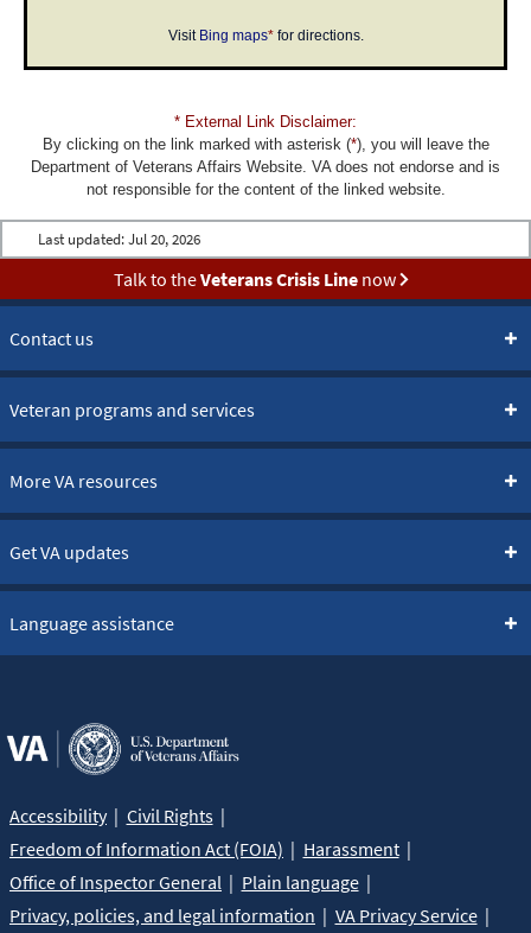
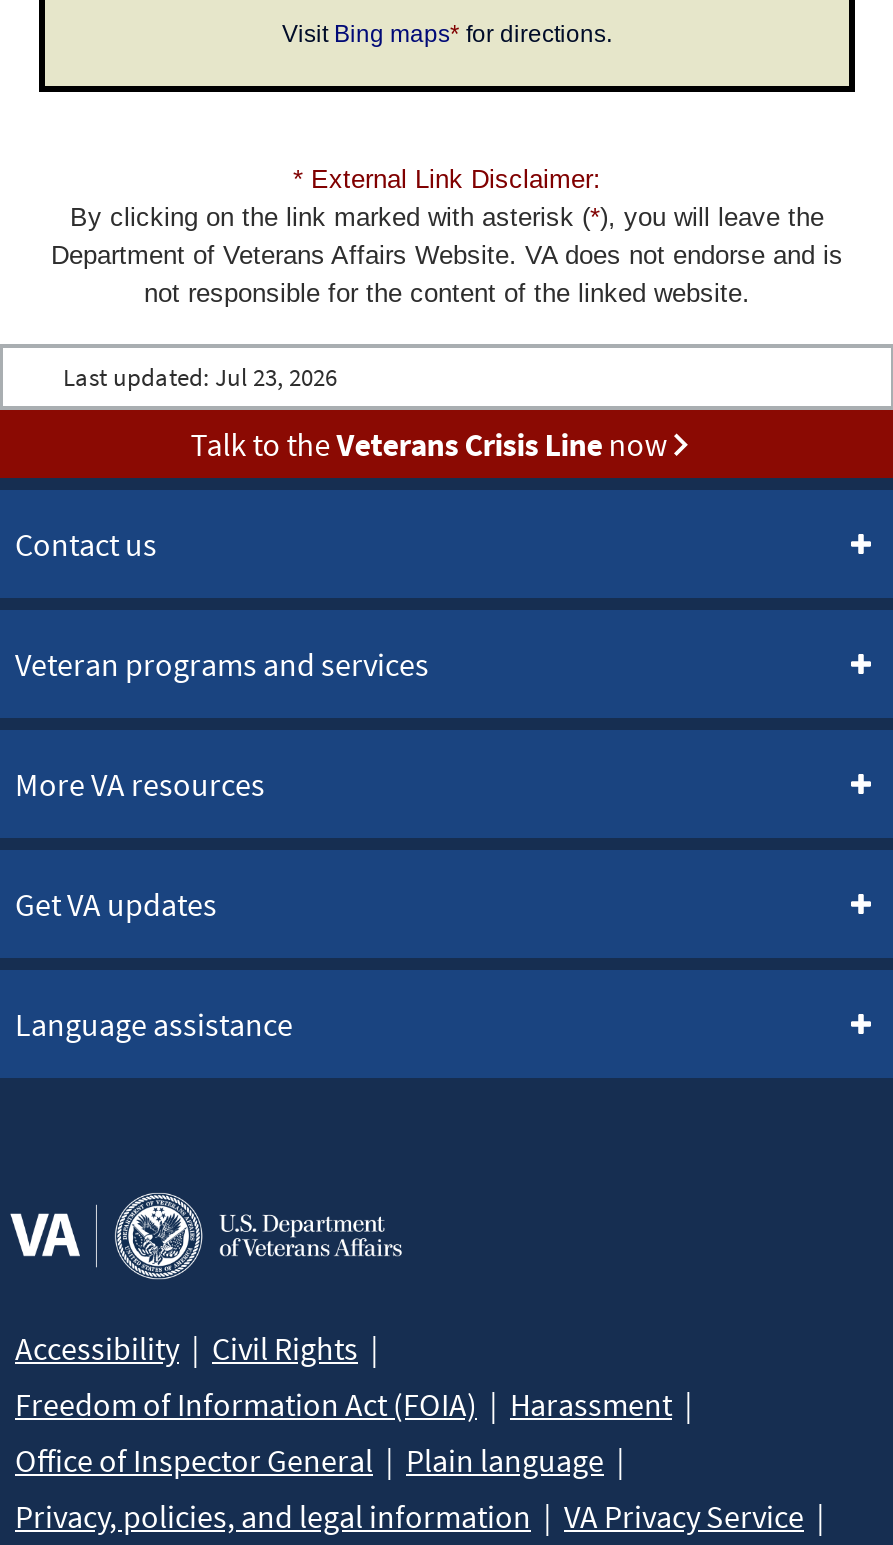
[38,230,200,248] Last updated: Jul 20, 2026 -> [63,362,337,392] Last updated: Jul 23, 2026

